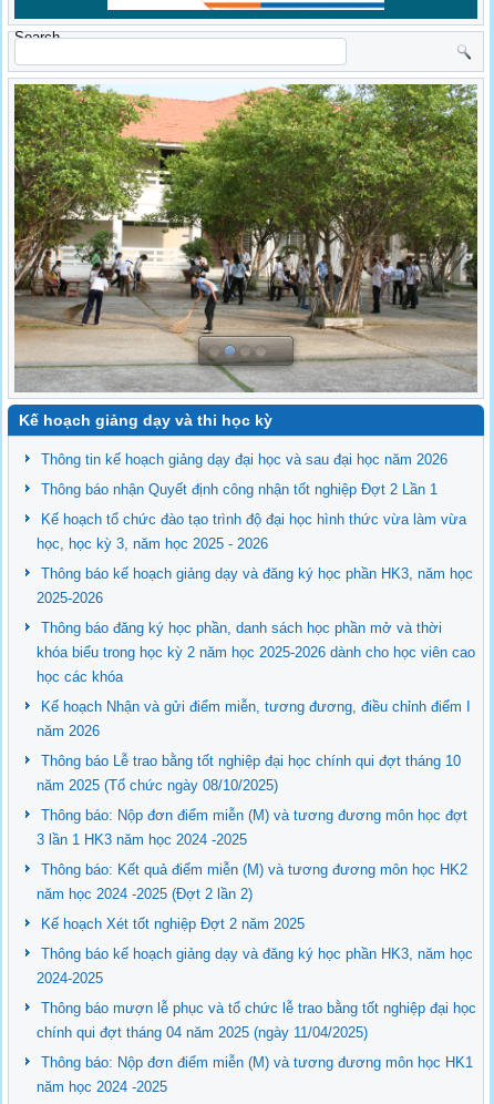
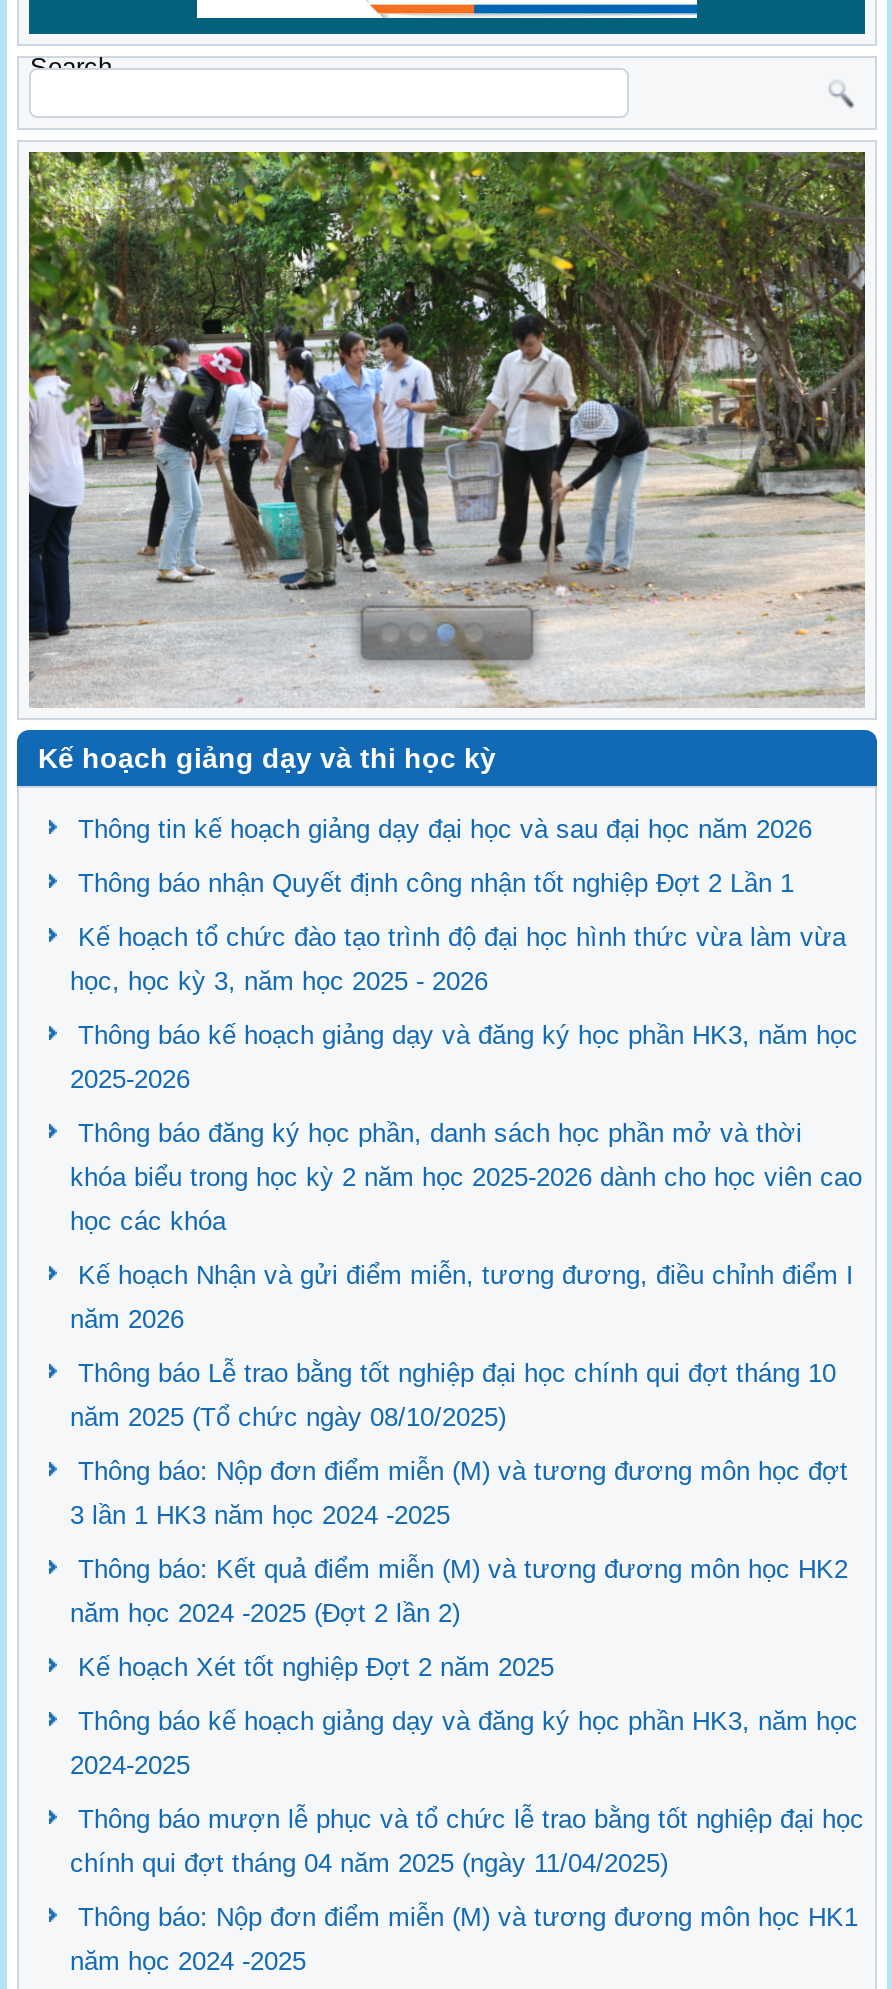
[13,84,478,392] [image] -> [27,150,867,706] [image]

